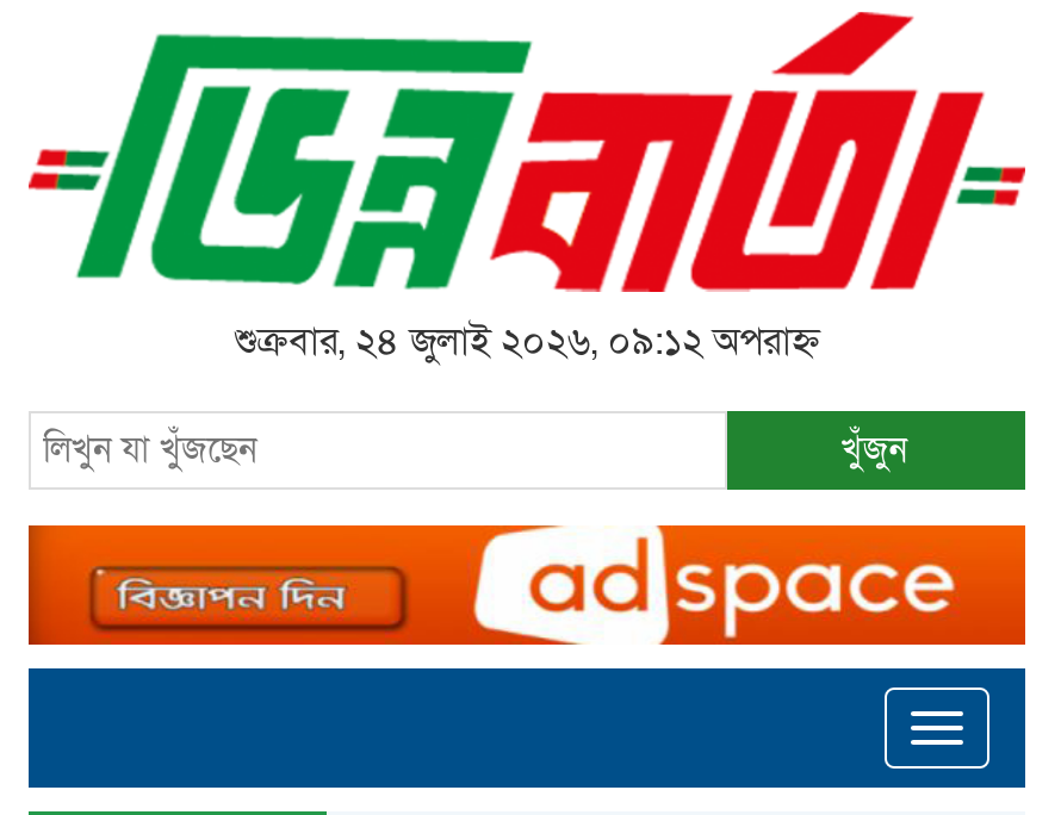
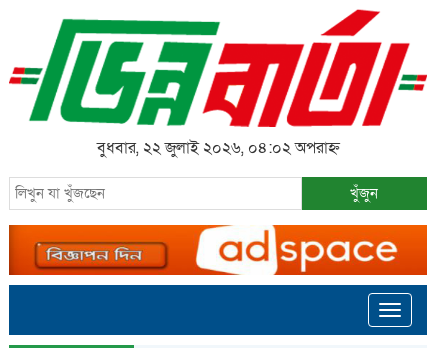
[234,315,820,367] শুক্রবার, ২৪ জুলাই ২০২৬, ০৯:১২ অপরাহ্ন -> [96,137,339,159] বুধবার, ২২ জুলাই ২০২৬, ০৪:০২ অপরাহ্ন

